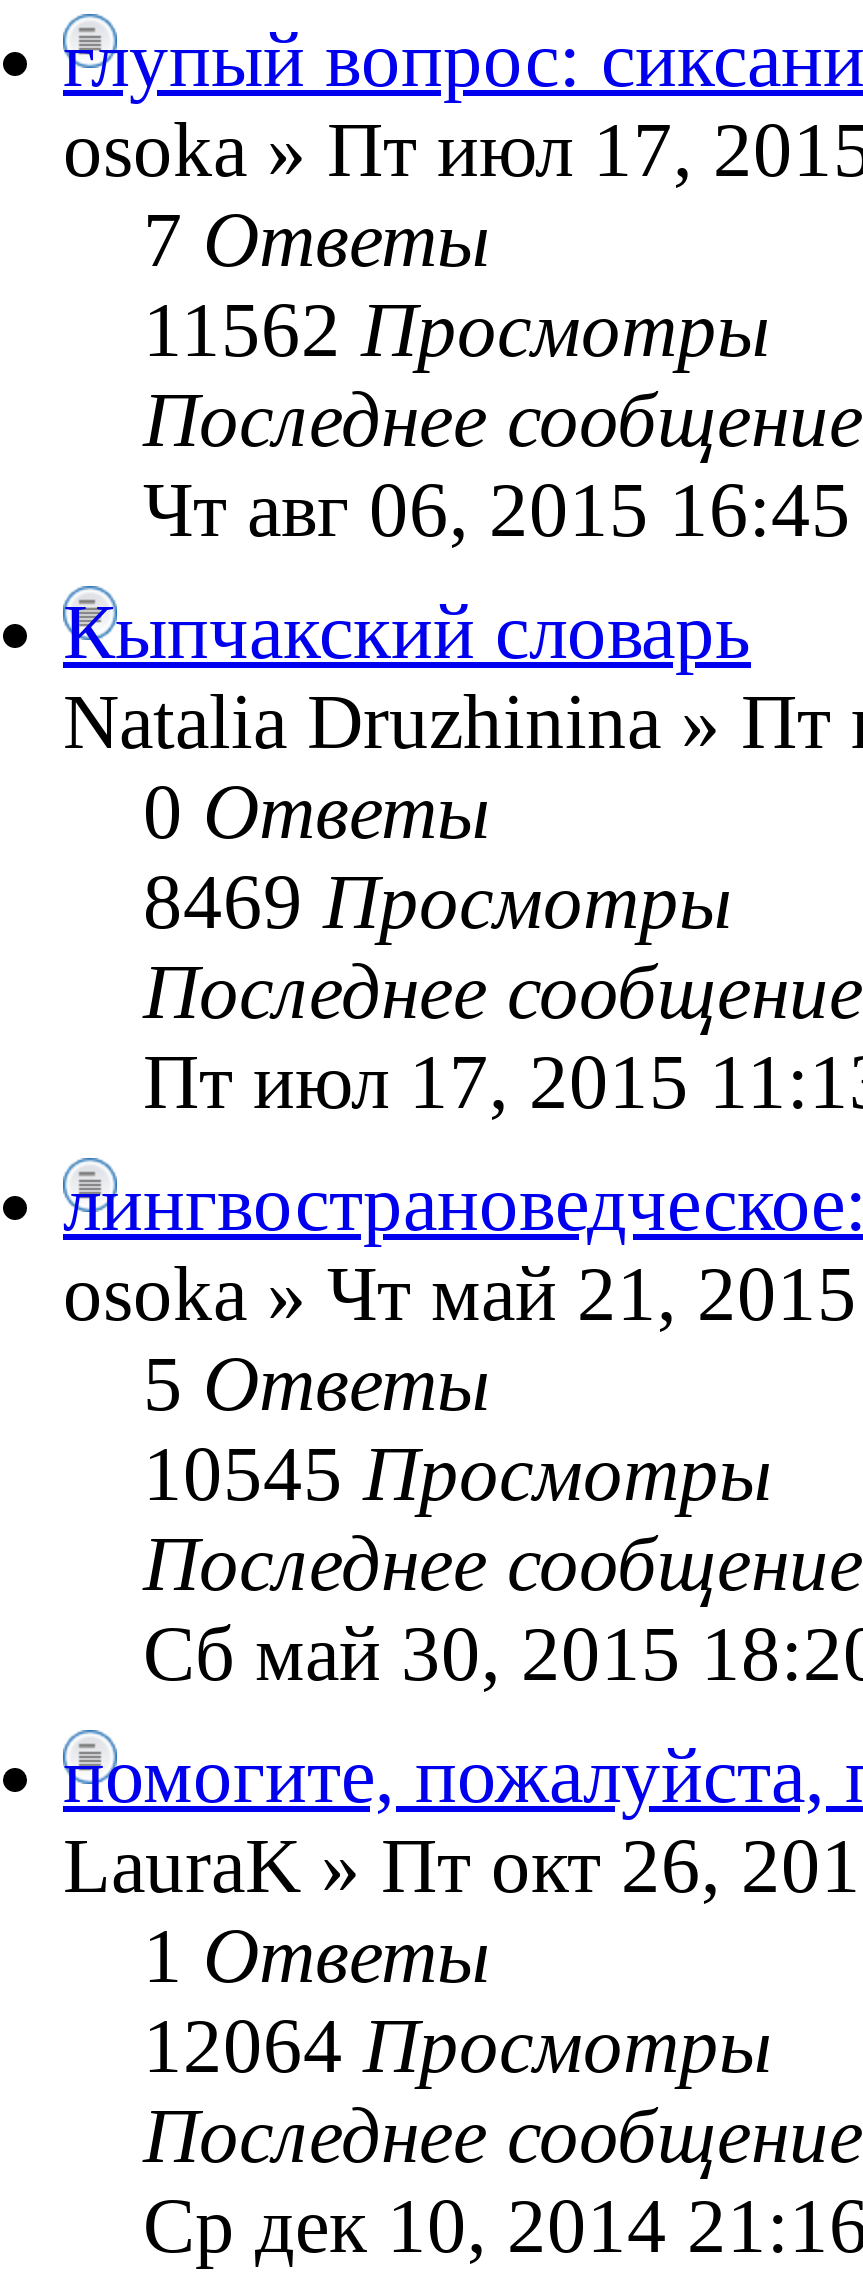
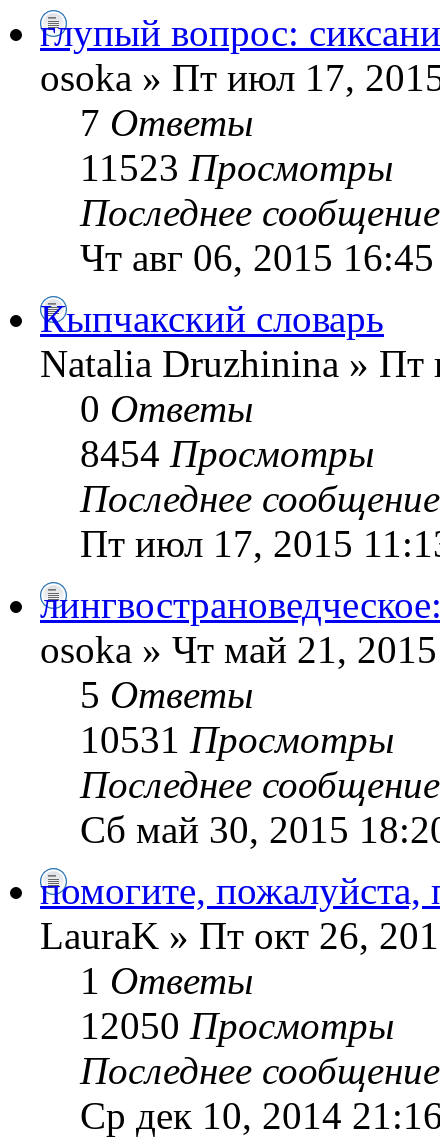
[143,286,769,372] 11562 Просмотры -> [80,146,393,189] 11523 Просмотры
[143,858,731,944] 8469 Просмотры -> [80,432,374,475] 8454 Просмотры
[143,1430,771,1516] 10545 Просмотры -> [80,718,394,761] 10531 Просмотры
[143,2002,771,2088] 12064 Просмотры -> [80,1004,394,1047] 12050 Просмотры

